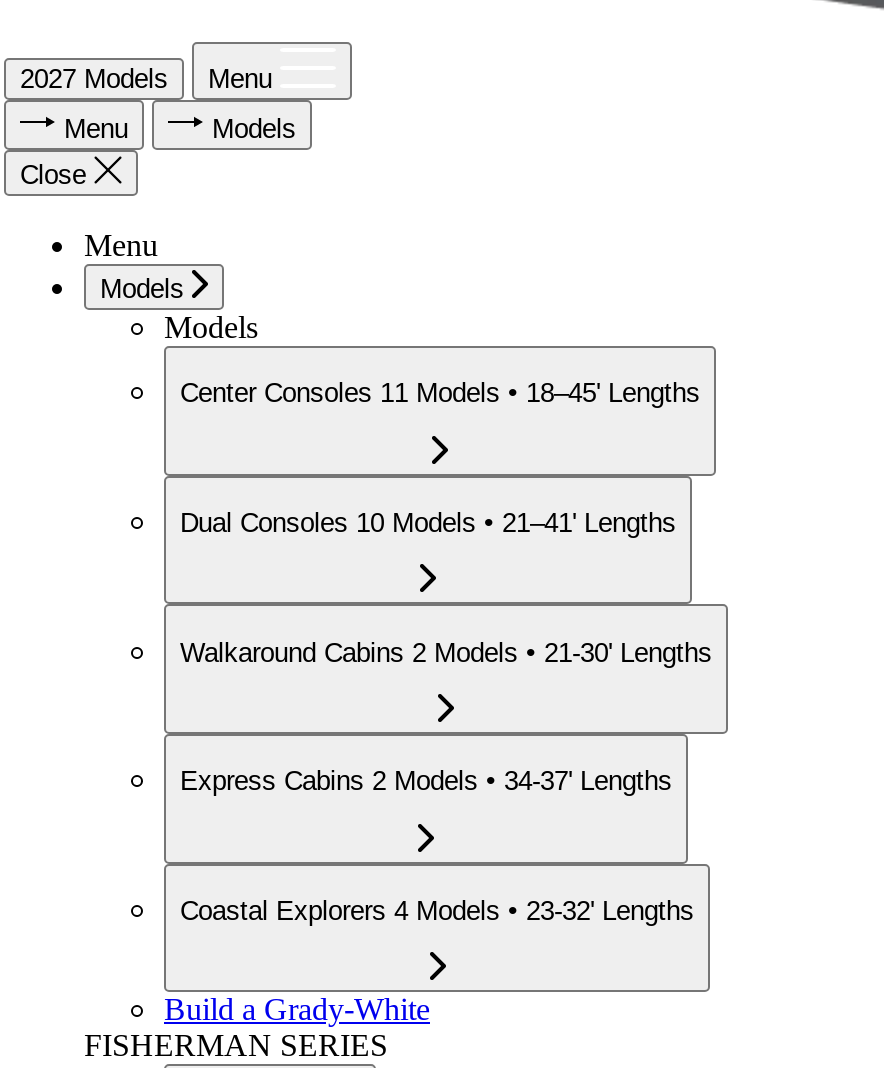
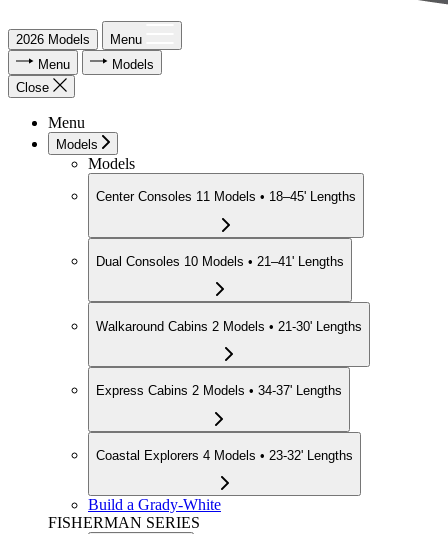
[20,64,272,94] 2027 Models Menu -> [16,32,142,47] 2026 Models Menu

